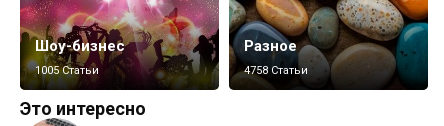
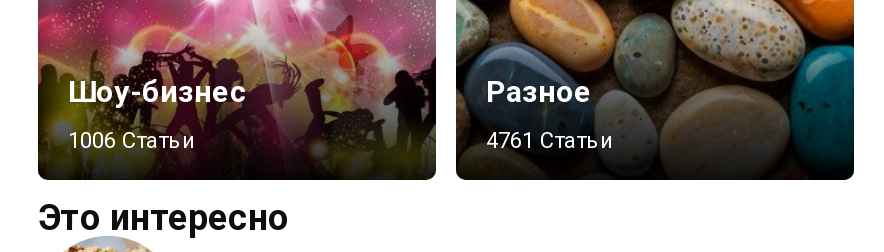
[35,64,99,77] 1005 Статьи -> [68,128,196,154] 1006 Статьи
[244,64,308,77] 4758 Статьи -> [486,128,614,154] 4761 Статьи

